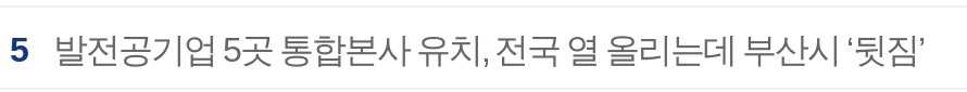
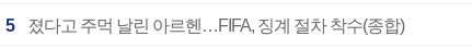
[53,31,925,68] 발전공기업 5곳 통합본사 유치, 전국 열 올리는데 부산시 ‘뒷짐’ -> [27,16,404,35] 졌다고 주먹 날린 아르헨…FIFA, 징계 절차 착수(종합)

